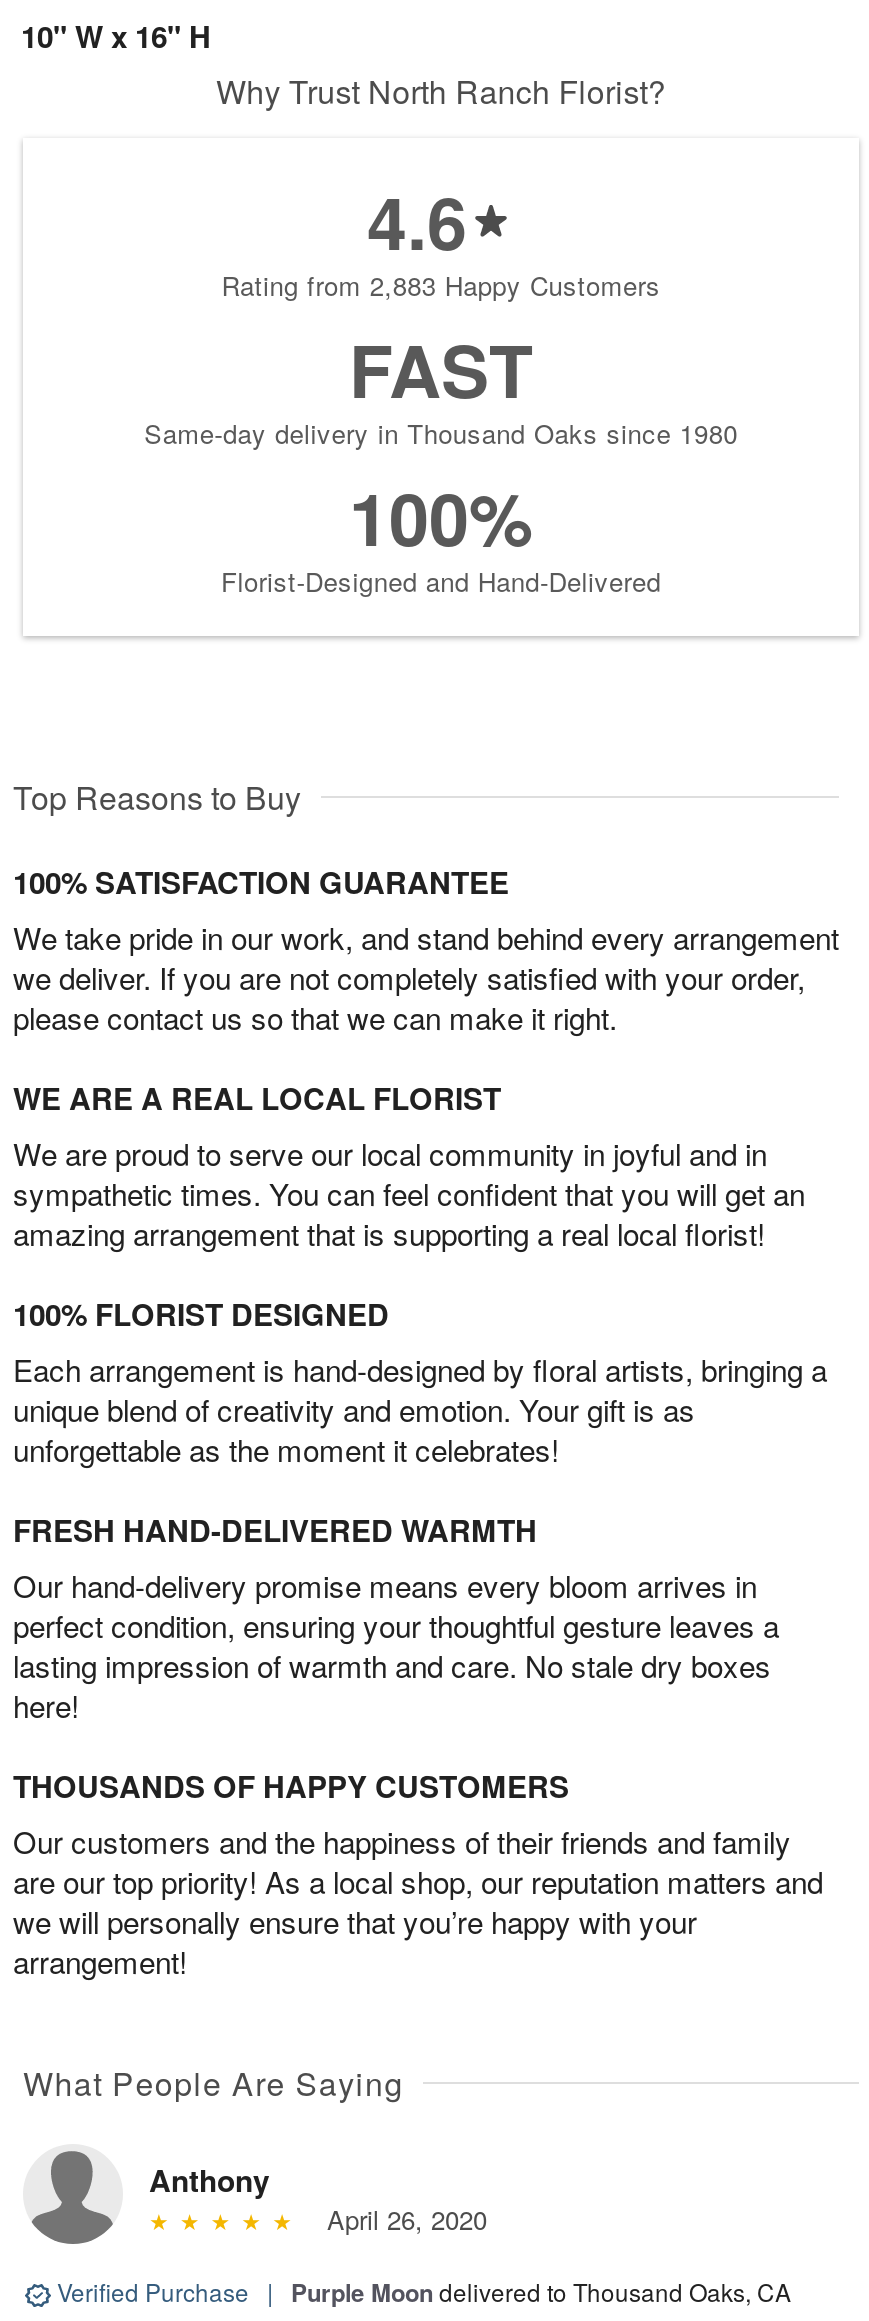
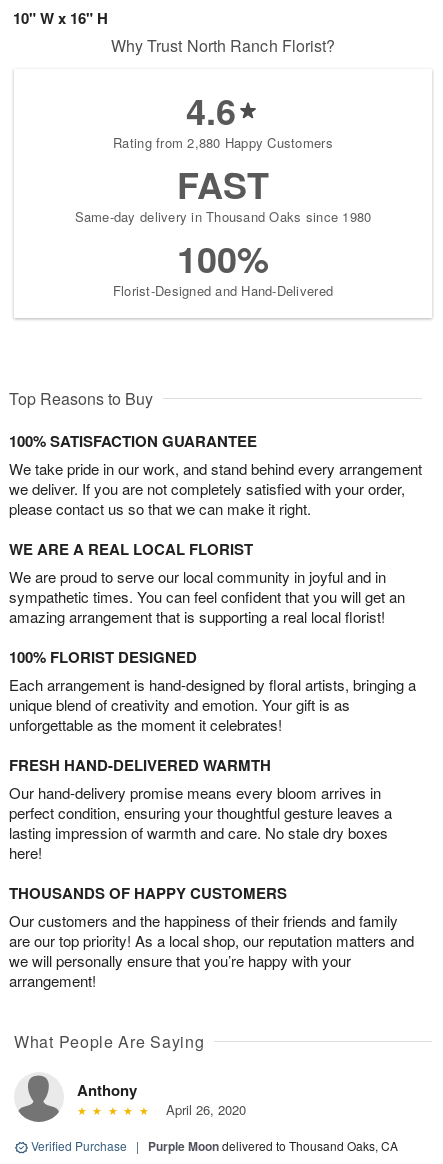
[221,267,661,305] Rating from 2,883 Happy Customers -> [113,133,333,152] Rating from 2,880 Happy Customers

